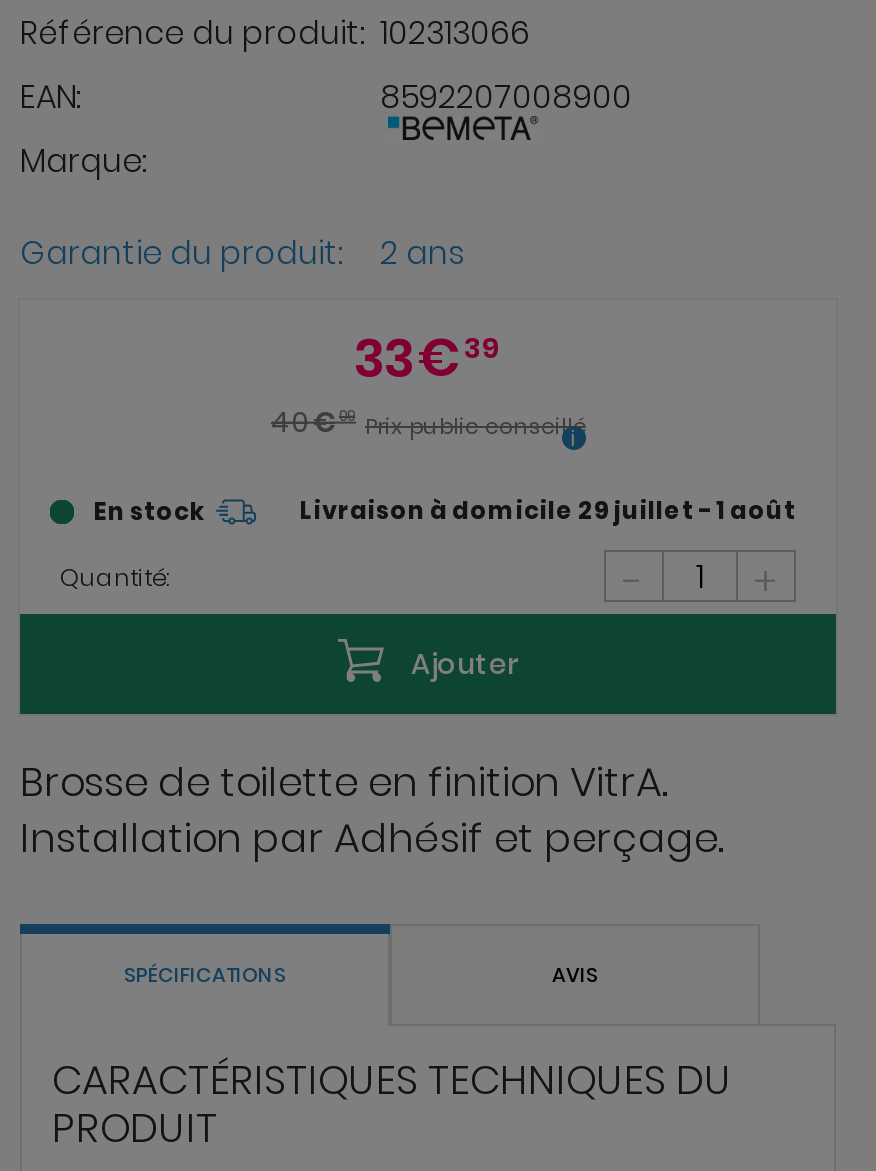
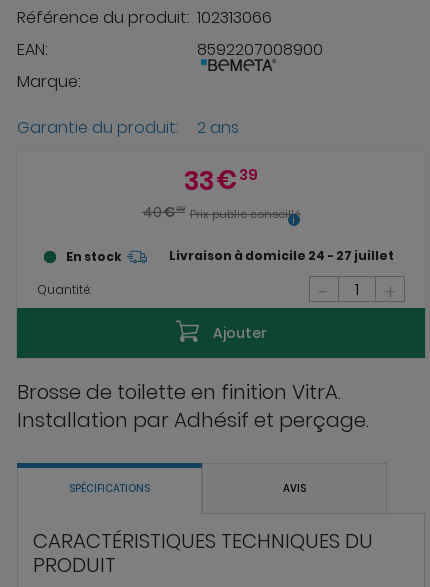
[296,492,796,526] Livraison à domicile 29 juillet - 1 août -> [166,247,393,264] Livraison à domicile 24 - 27 juillet

